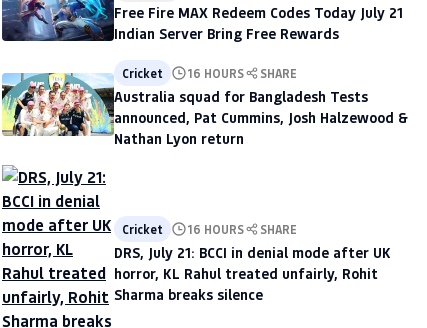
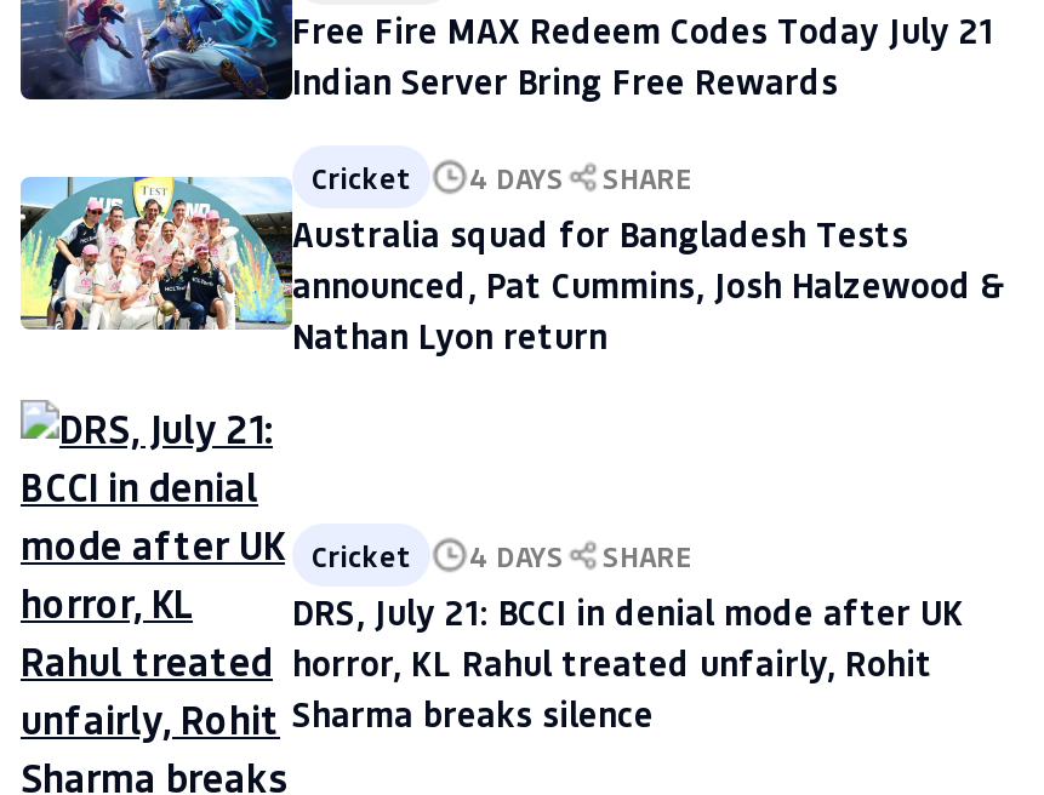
[122,65,297,81] Cricket 16 HOURS SHARE -> [312,157,692,196] Cricket 4 DAYS SHARE
[122,221,297,237] Cricket 16 HOURS SHARE -> [312,536,692,575] Cricket 4 DAYS SHARE

